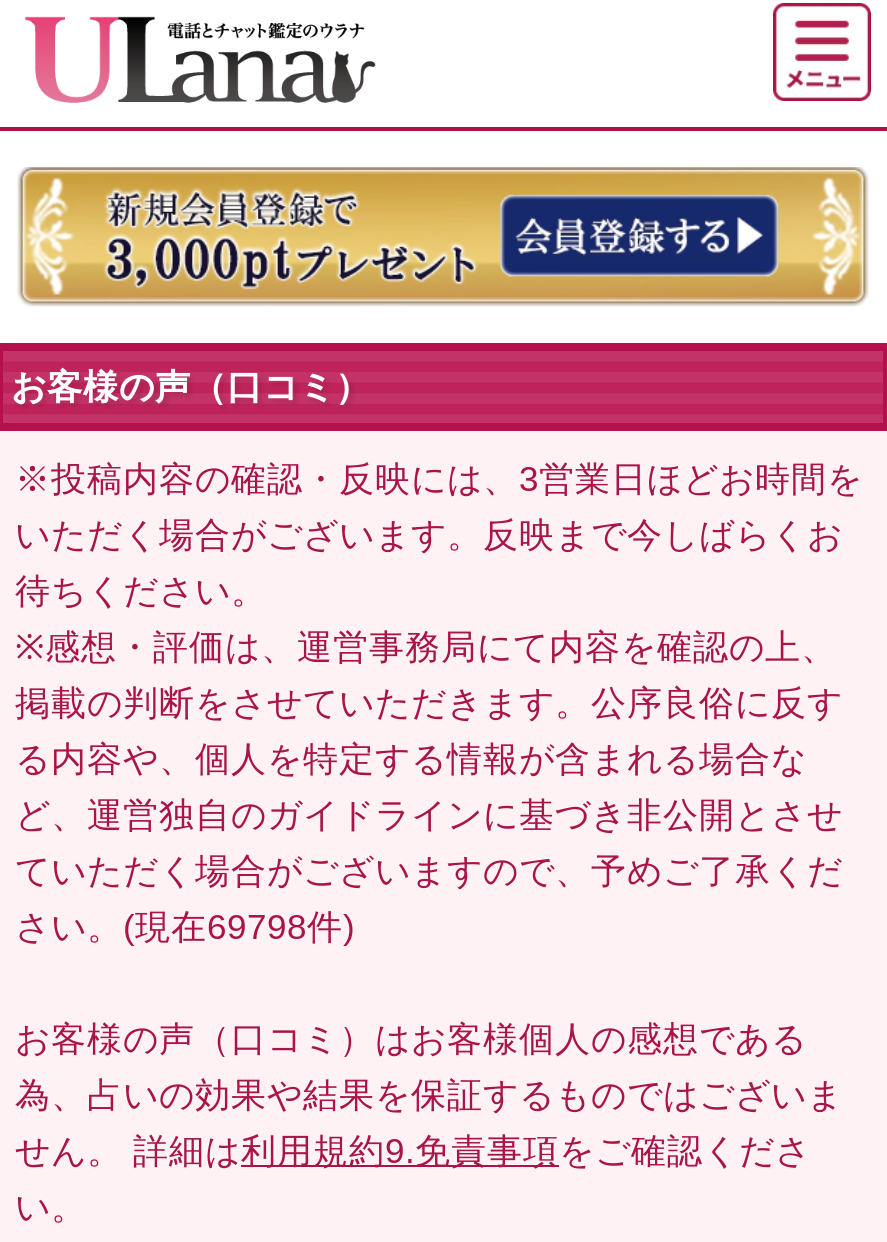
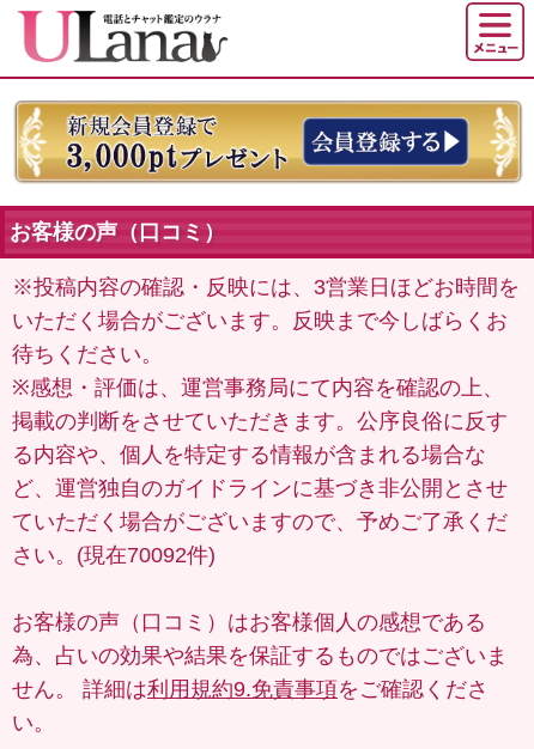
[15,906,355,946] さい。(現在69798件) -> [12,543,216,567] さい。(現在70092件)

